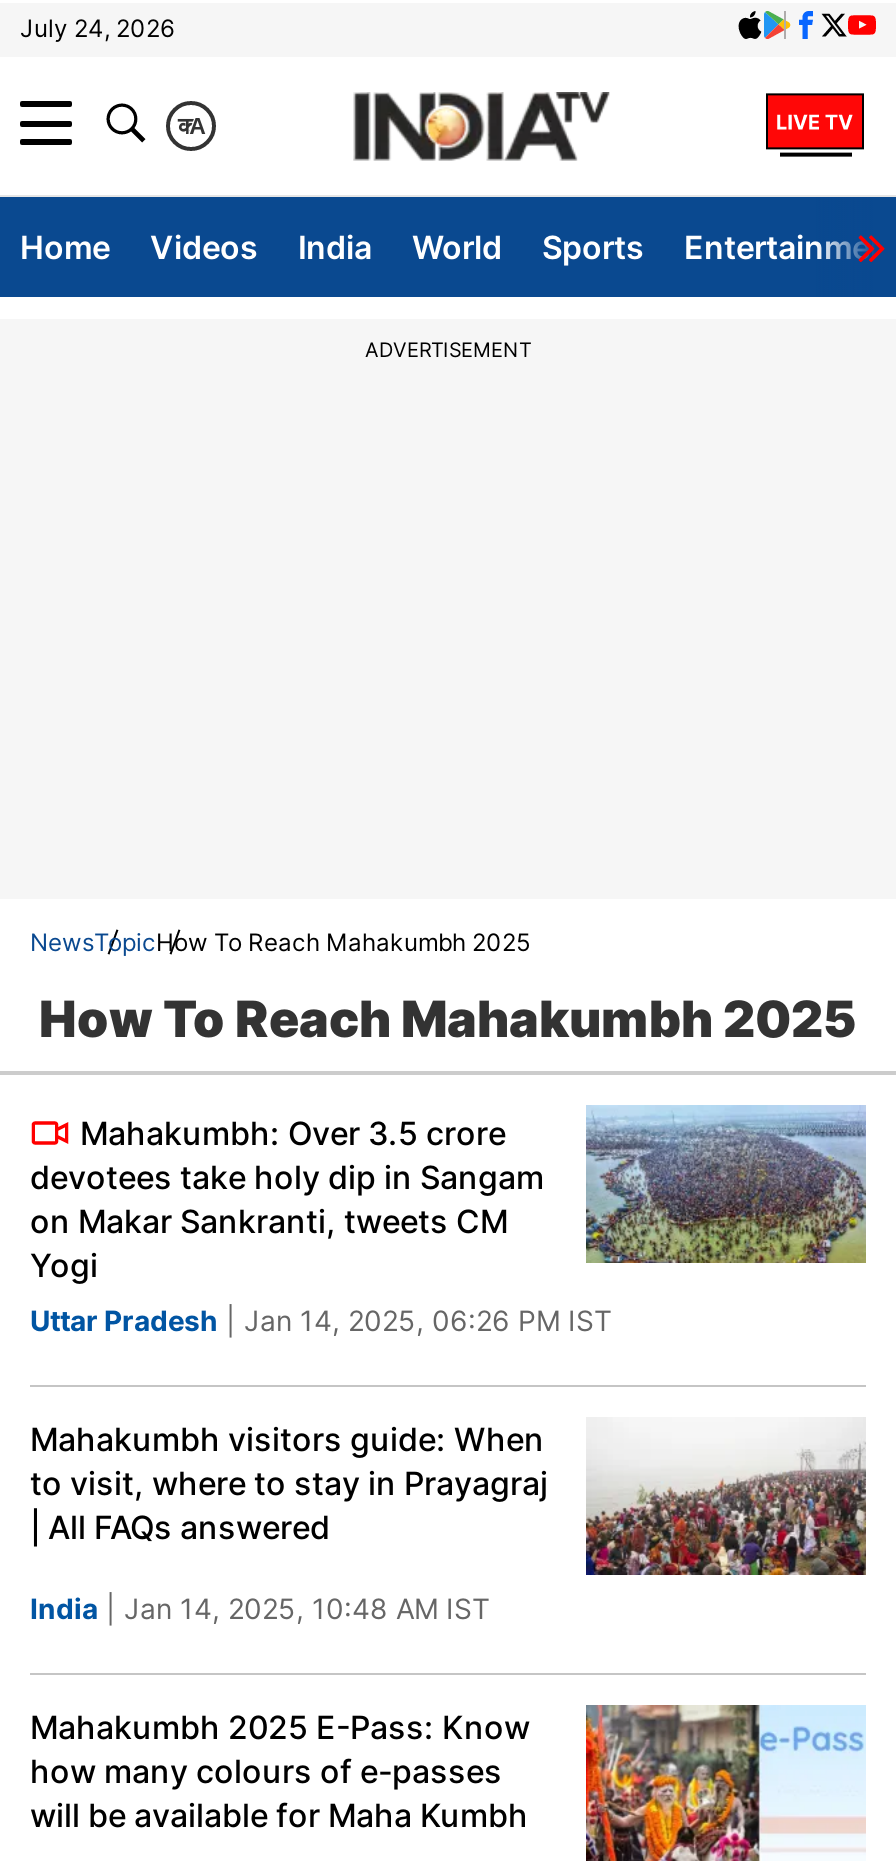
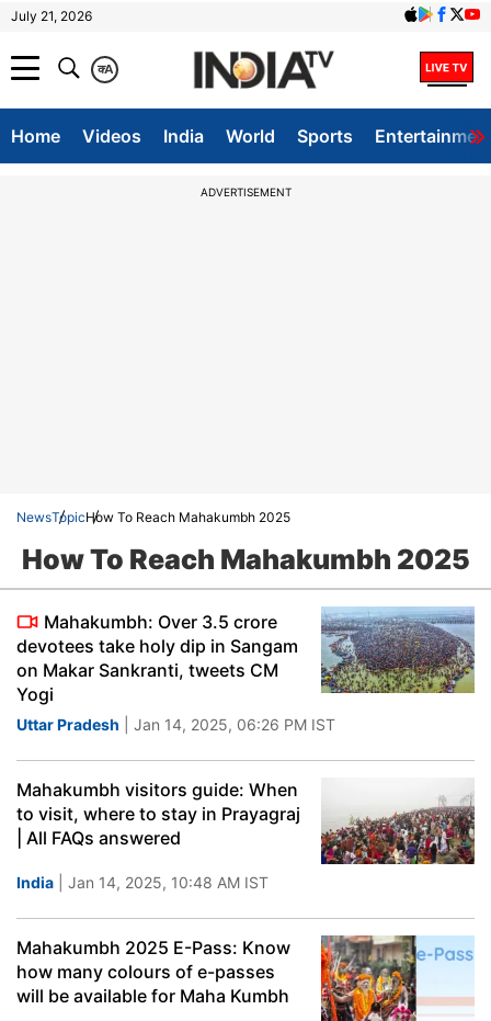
[20,13,174,43] July 24, 2026 -> [11,8,92,24] July 21, 2026

